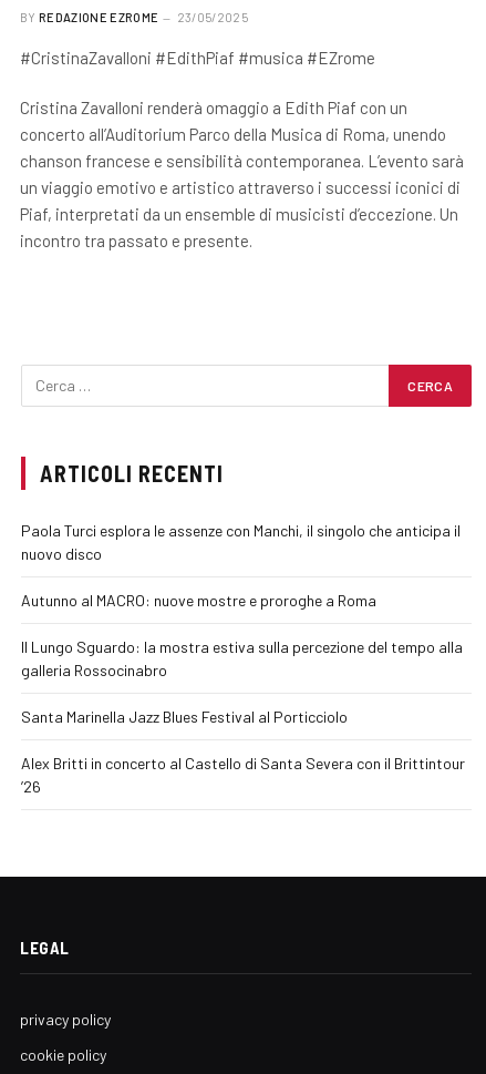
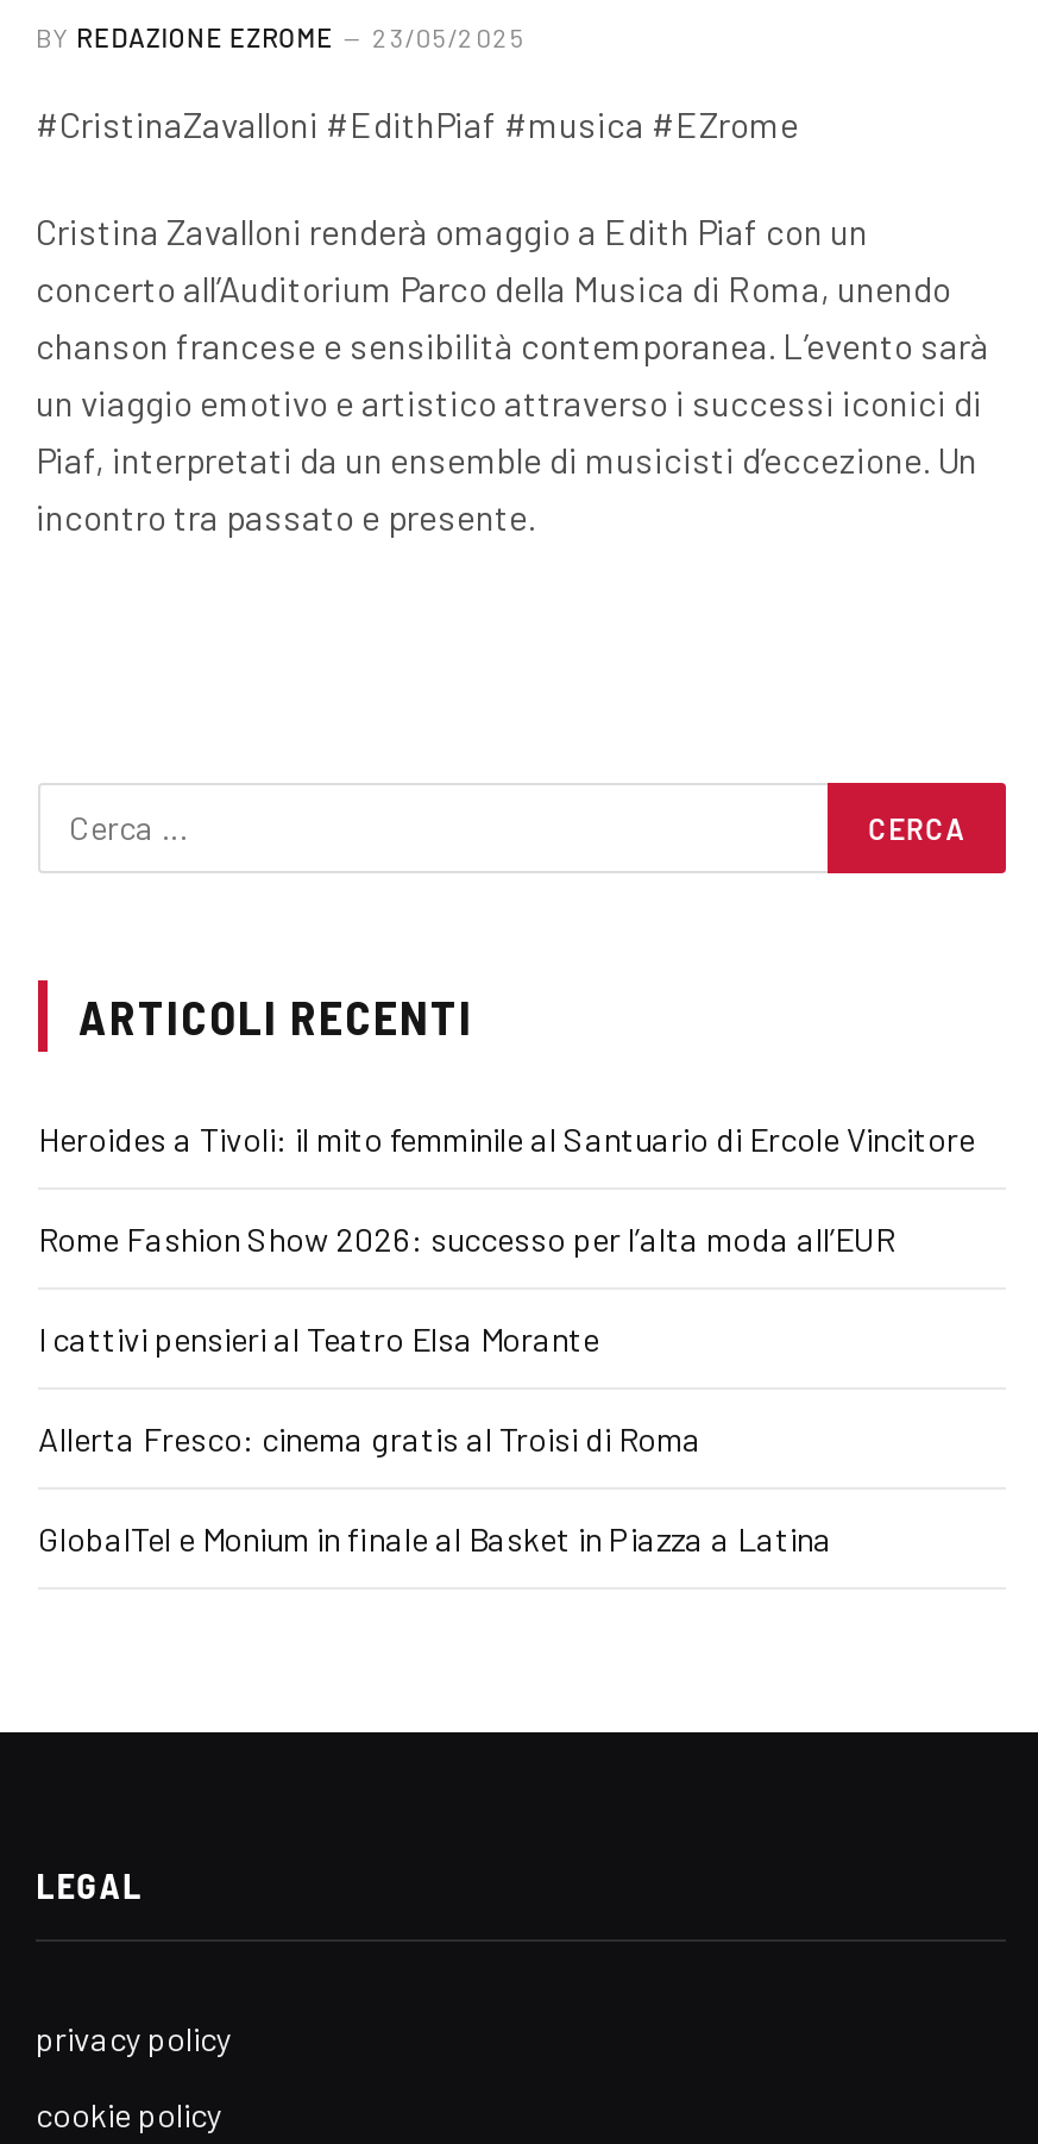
[21,520,461,562] Paola Turci esplora le assenze con Manchi, il singolo che anticipa il | nuovo disco -> [38,1117,975,1158] Heroides a Tivoli: il mito femminile al Santuario di Ercole Vincitore
[21,590,376,609] Autunno al MACRO: nuove mostre e proroghe a Roma -> [38,1217,894,1258] Rome Fashion Show 2026: successo per l’alta moda all’EUR
[21,637,463,679] Il Lungo Sguardo: la mostra estiva sulla percezione del tempo alla | galleria Rossocinabro -> [38,1317,599,1358] I cattivi pensieri al Teatro Elsa Morante
[21,707,348,725] Santa Marinella Jazz Blues Festival al Porticciolo -> [38,1417,702,1457] Allerta Fresco: cinema gratis al Troisi di Roma
[21,753,465,795] Alex Britti in concerto al Castello di Santa Severa con il Brittintour | ’26 -> [38,1517,832,1557] GlobalTel e Monium in finale al Basket in Piazza a Latina

